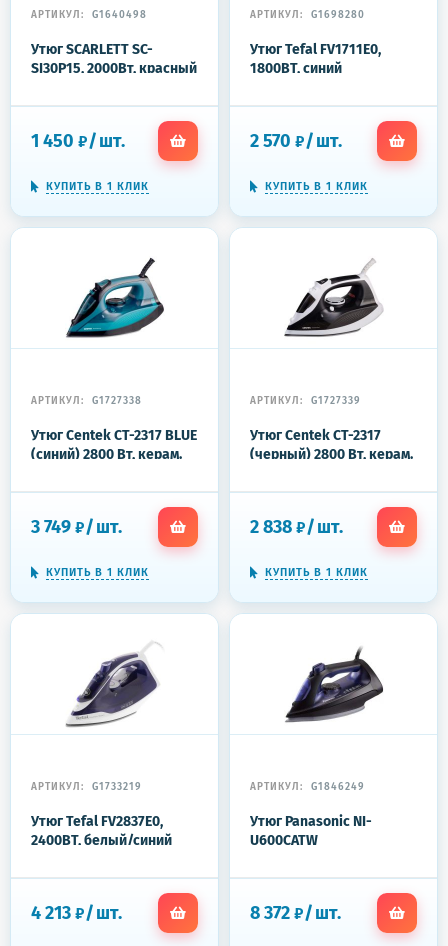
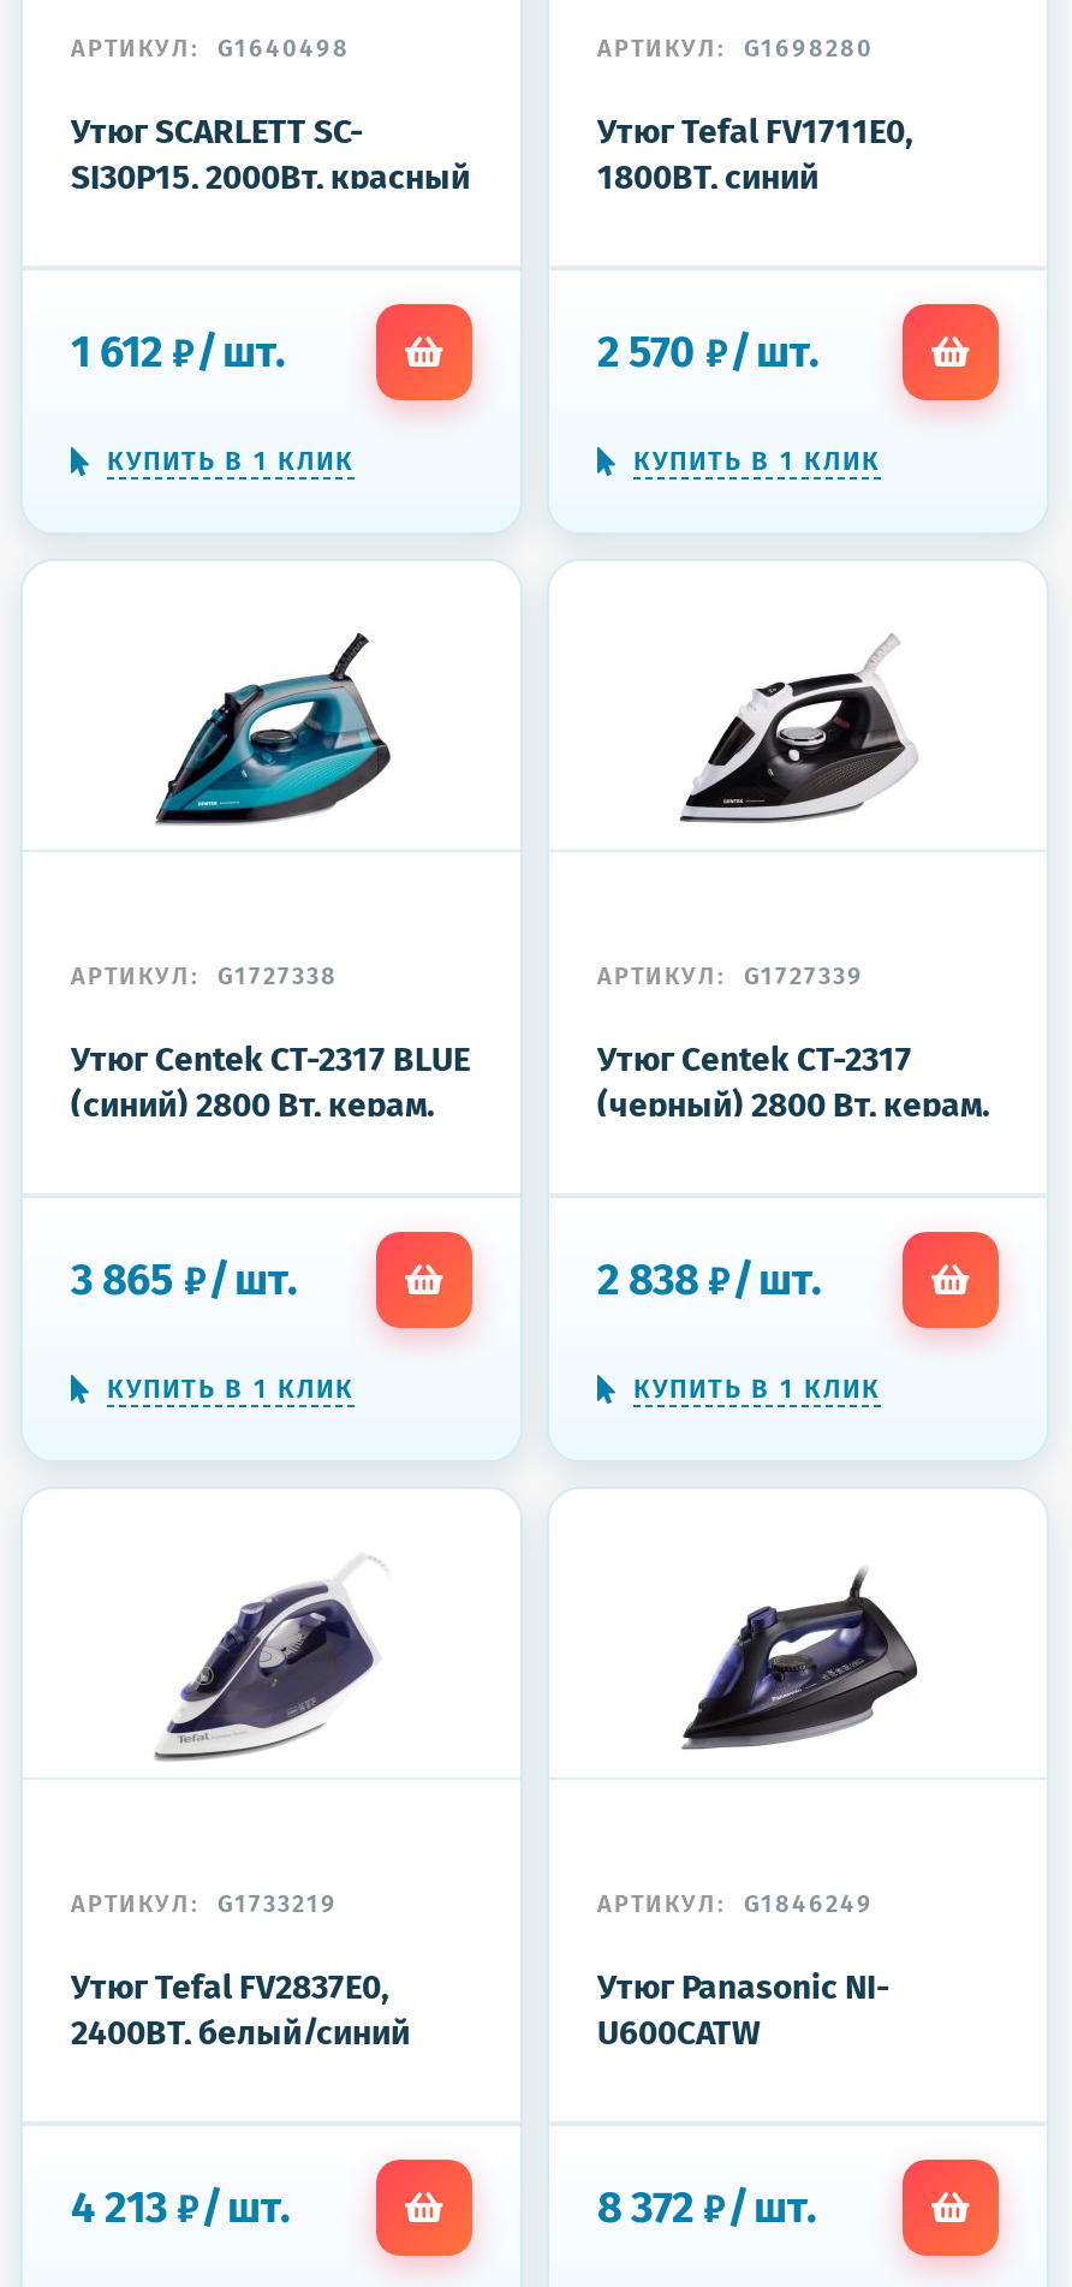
[31,129,125,151] 1 450 ₽/ шт. -> [71,324,285,377] 1 612 ₽/ шт.
[31,515,122,537] 3 749 ₽/ шт. -> [71,1252,297,1305] 3 865 ₽/ шт.

